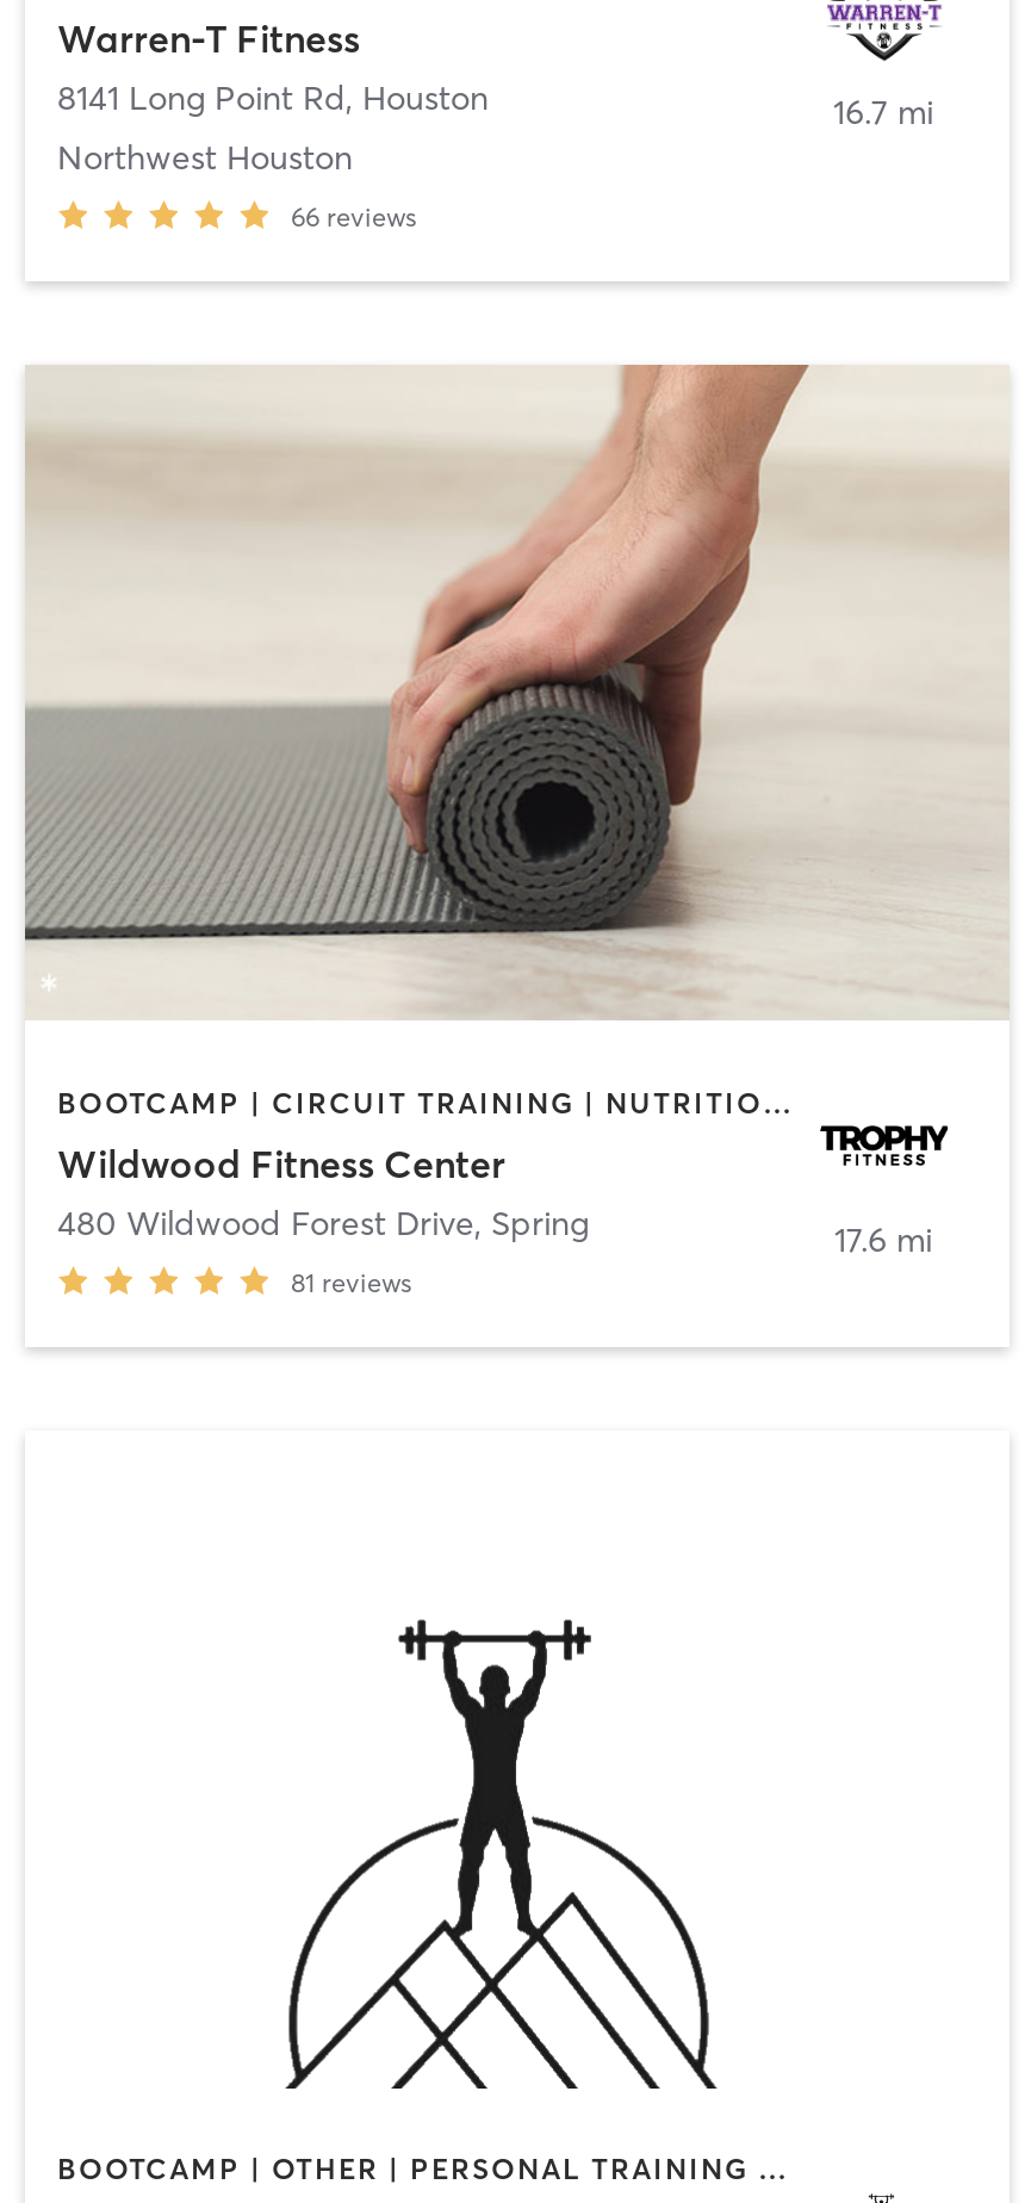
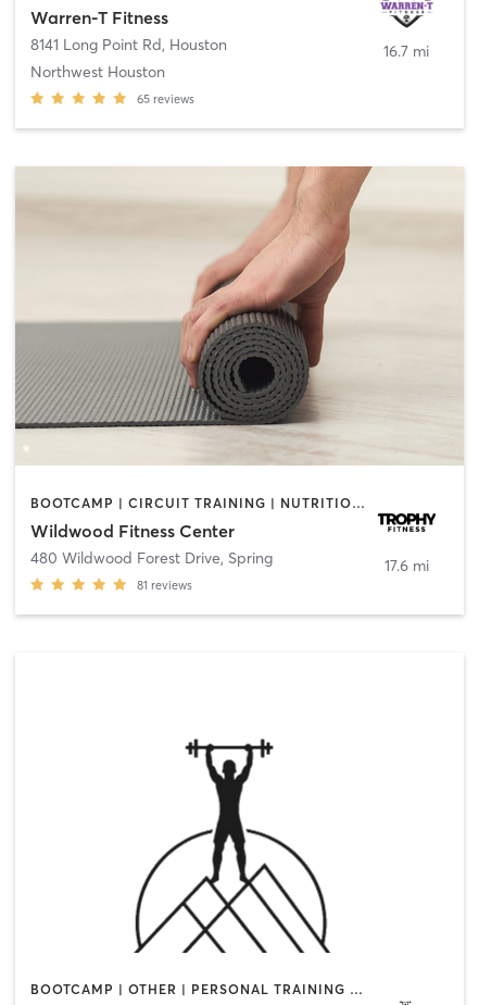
[291,200,417,234] 66 reviews -> [136,91,194,107] 65 reviews

